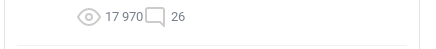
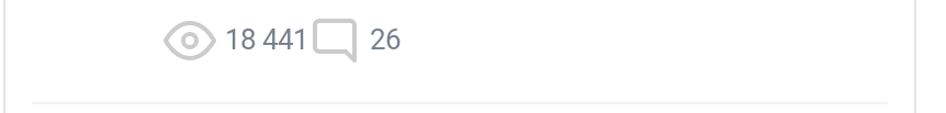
[105,9,185,24] 17 970 26 -> [225,23,401,56] 18 441 26

